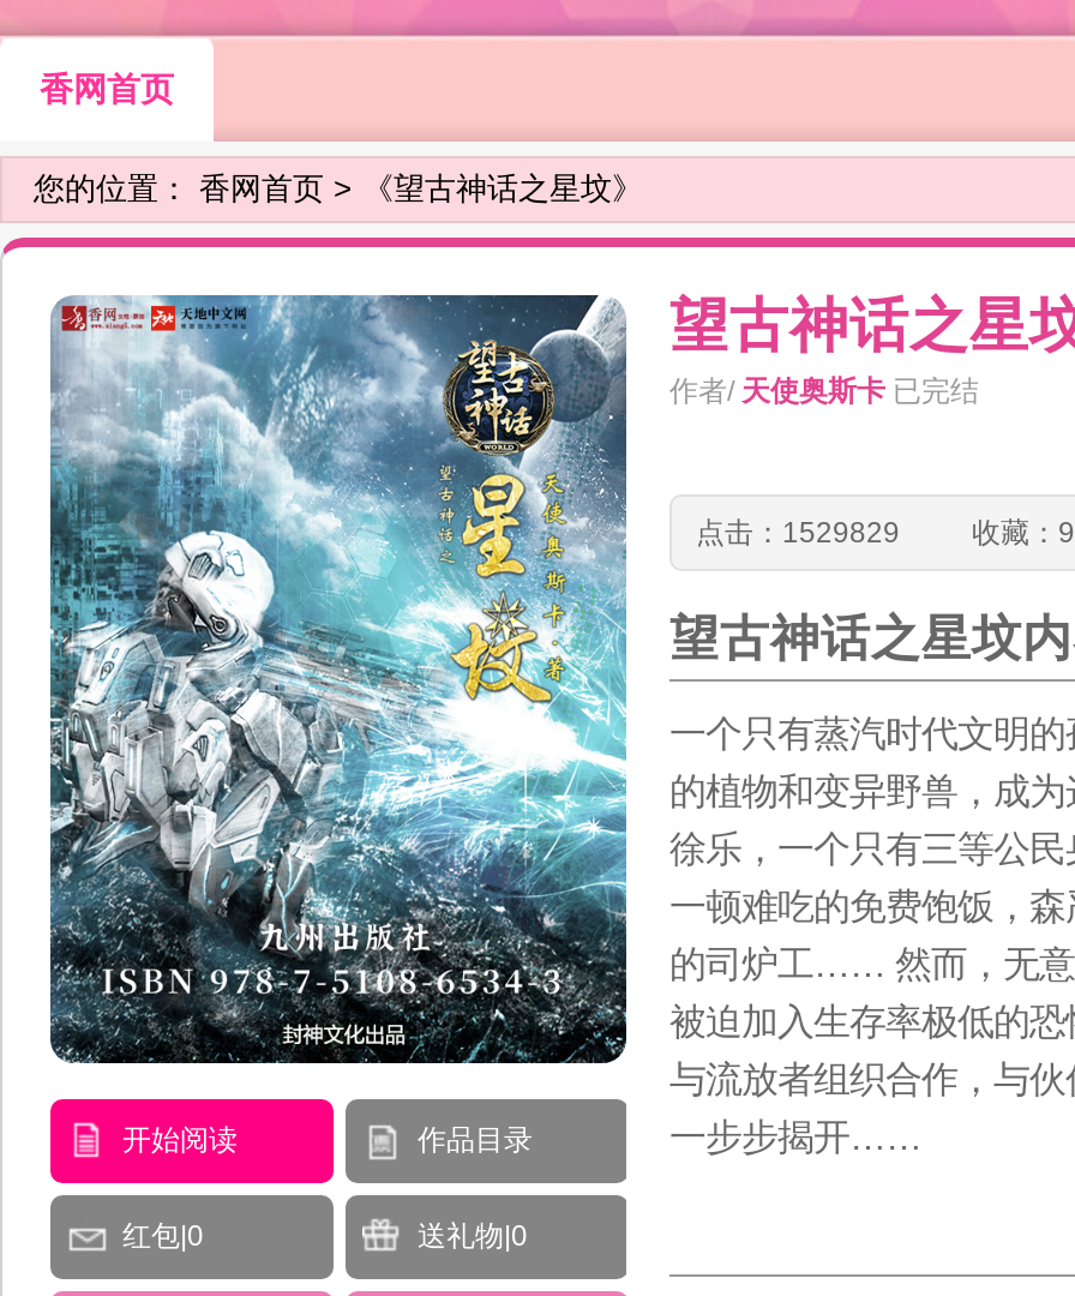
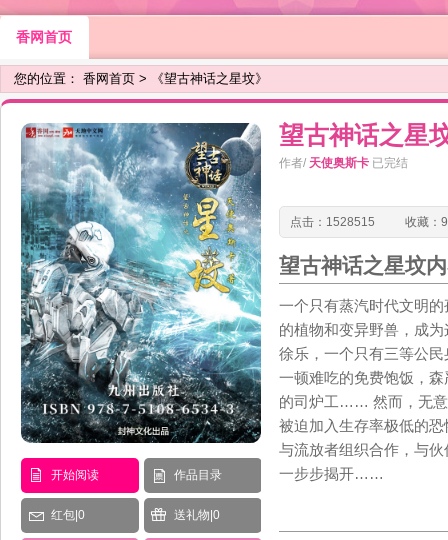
[696,516,900,550] 点击：1529829 -> [290,215,375,229] 点击：1528515

